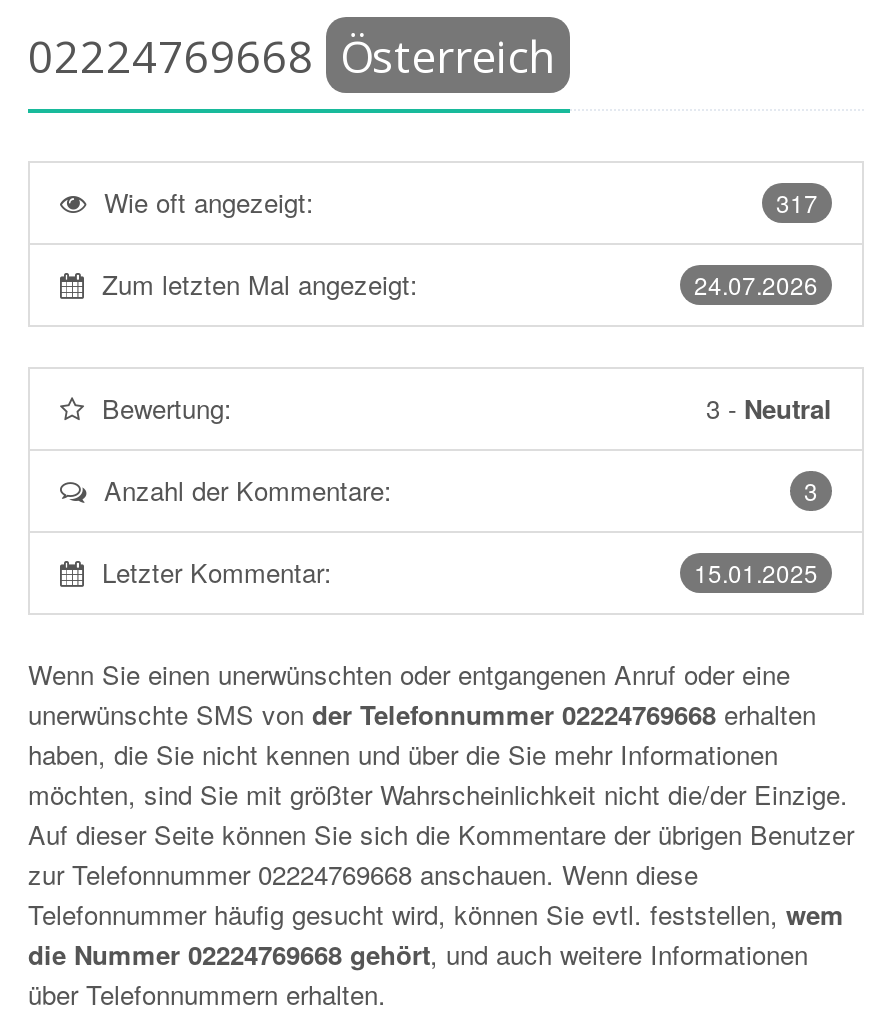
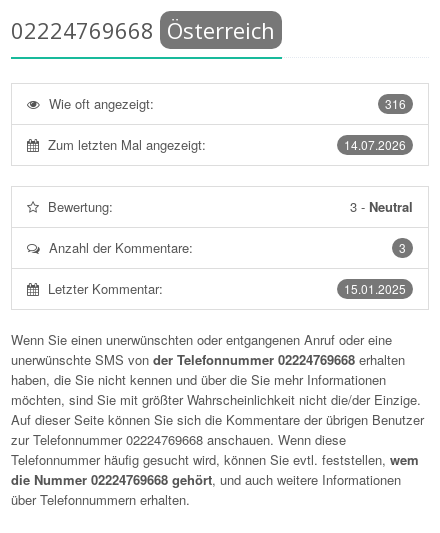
[776,185,818,219] 317 -> [385,95,406,112] 316
[694,267,818,301] 24.07.2026 -> [344,136,406,153] 14.07.2026

